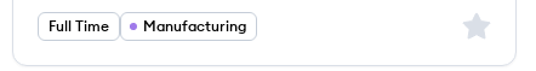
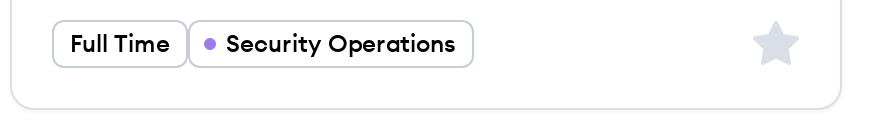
[143,17,246,35] Manufacturing -> [226,28,456,58] Security Operations

